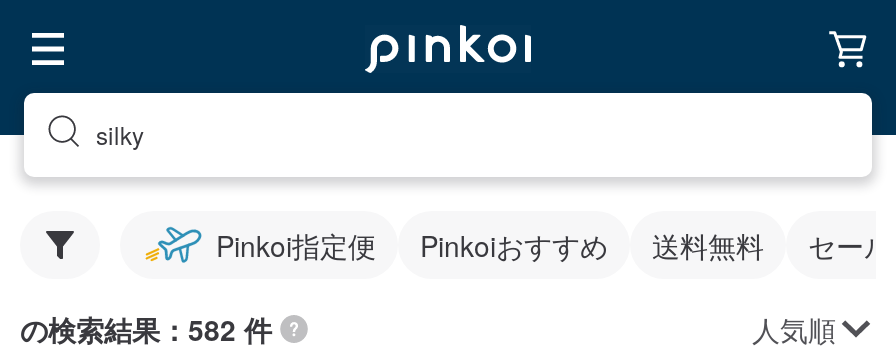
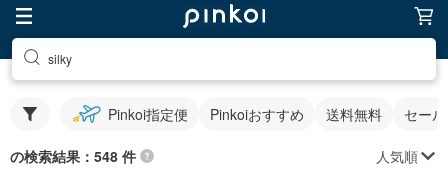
[20,309,272,349] の検索結果：582 件 -> [10,146,136,166] の検索結果：548 件

